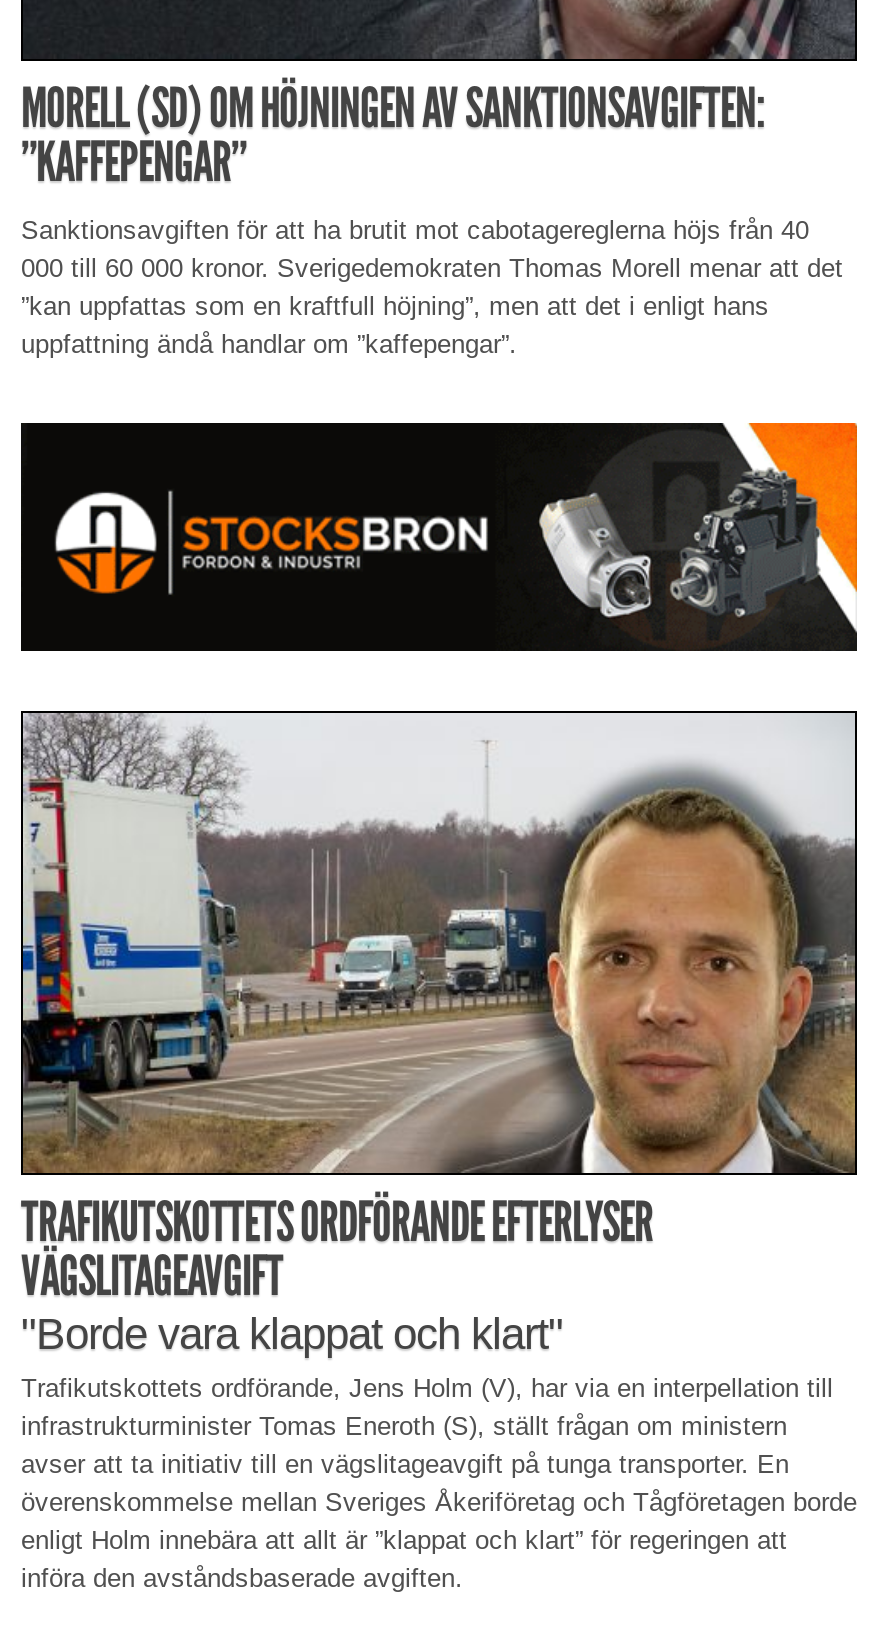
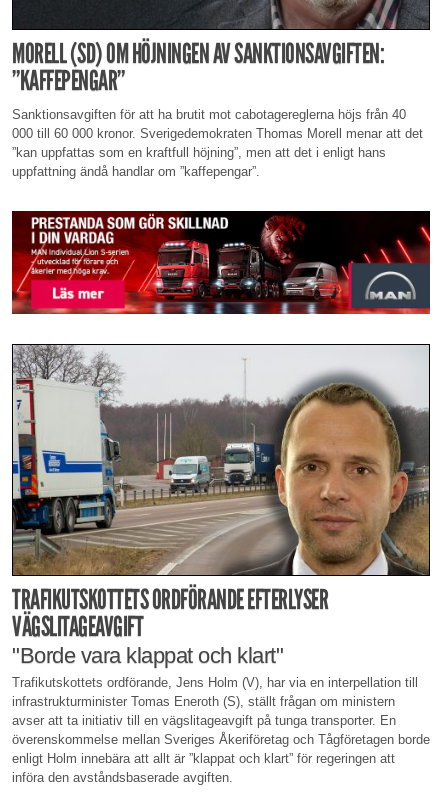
[19,420,859,654] [image] -> [11,210,431,315] [image]

